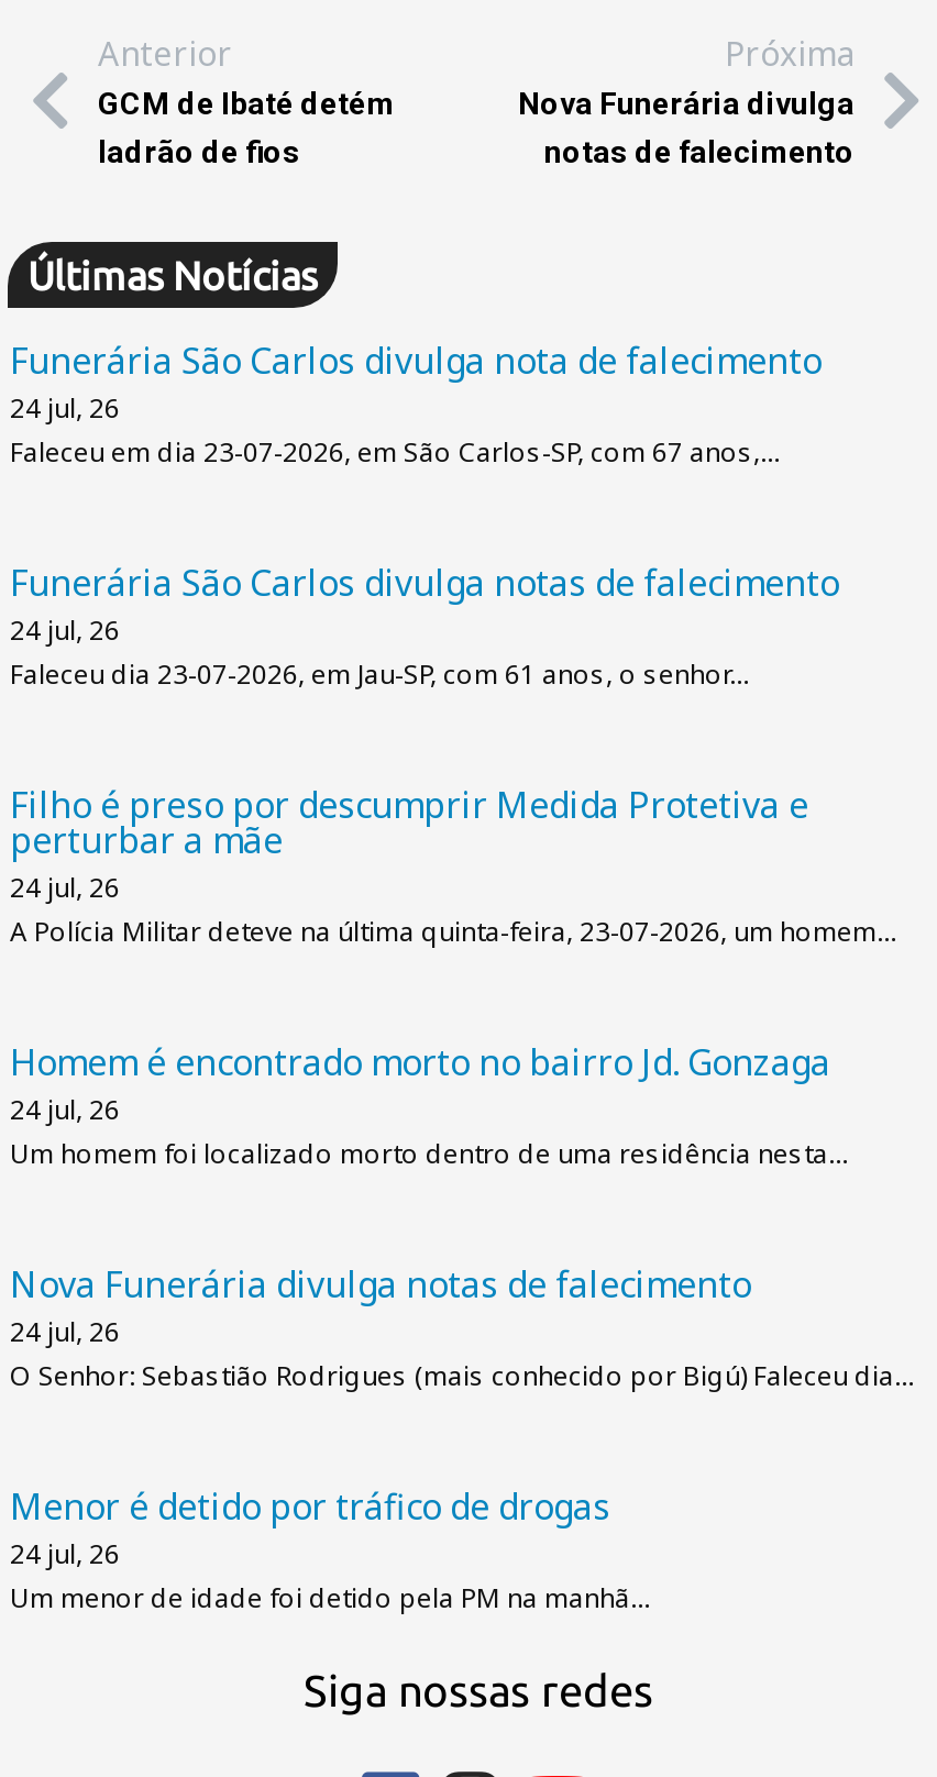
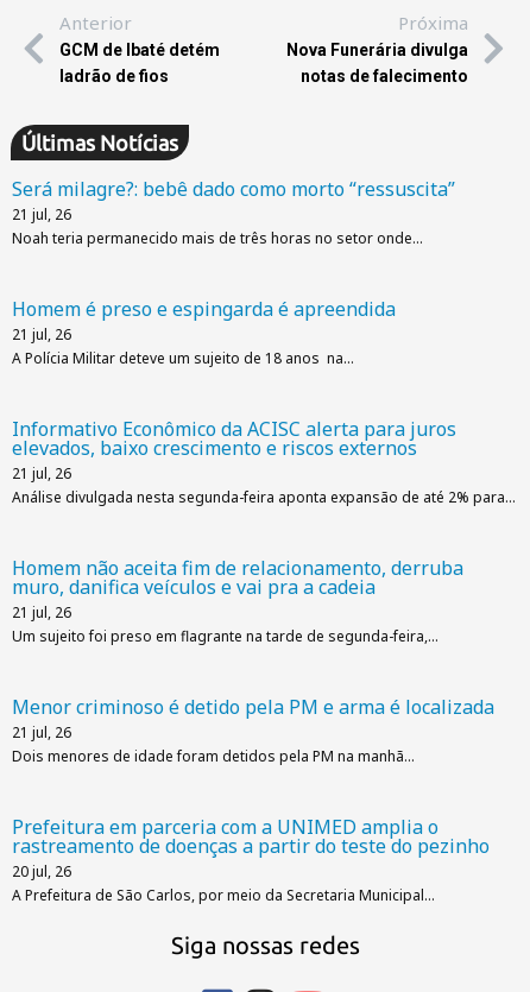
[10,335,822,470] Funerária São Carlos divulga nota de falecimento | 24 jul, 26 | Faleceu em dia 23-07-2026, em São Carlos-SP, com 67 anos,… -> [12,175,455,248] Será milagre?: bebê dado como morto “ressuscita” | 21 jul, 26 | Noah teria permanecido mais de três horas no setor onde…
[10,558,839,692] Funerária São Carlos divulga notas de falecimento | 24 jul, 26 | Faleceu dia 23-07-2026, em Jau-SP, com 61 anos, o senhor… -> [12,295,396,368] Homem é preso e espingarda é apreendida | 21 jul, 26 | A Polícia Militar deteve um sujeito de 18 anos na…
[10,780,896,949] Filho é preso por descumprir Medida Protetiva e | perturbar a mãe | 24 jul, 26 | A Polícia Militar deteve na última quinta-feira, 23-07-2026, um homem… -> [12,415,516,507] Informativo Econômico da ACISC alerta para juros | elevados, baixo crescimento e riscos externos | 21 jul, 26 | Análise divulgada nesta segunda-feira aponta expansão de até 2% para…
[10,1037,848,1171] Homem é encontrado morto no bairro Jd. Gonzaga | 24 jul, 26 | Um homem foi localizado morto dentro de uma residência nesta… -> [12,554,463,646] Homem não aceita fim de relacionamento, derruba | muro, danifica veículos e vai pra a cadeia | 21 jul, 26 | Um sujeito foi preso em flagrante na tarde de segunda-feira,…
[10,1259,914,1393] Nova Funerária divulga notas de falecimento | 24 jul, 26 | O Senhor: Sebastião Rodrigues (mais conhecido por Bigú) Faleceu dia… -> [12,693,494,766] Menor criminoso é detido pela PM e arma é localizada | 21 jul, 26 | Dois menores de idade foram detidos pela PM na manhã…
[10,1481,650,1615] Menor é detido por tráfico de drogas | 24 jul, 26 | Um menor de idade foi detido pela PM na manhã… -> [12,813,490,905] Prefeitura em parceria com a UNIMED amplia o | rastreamento de doenças a partir do teste do pezinho | 20 jul, 26 | A Prefeitura de São Carlos, por meio da Secretaria Municipal…

